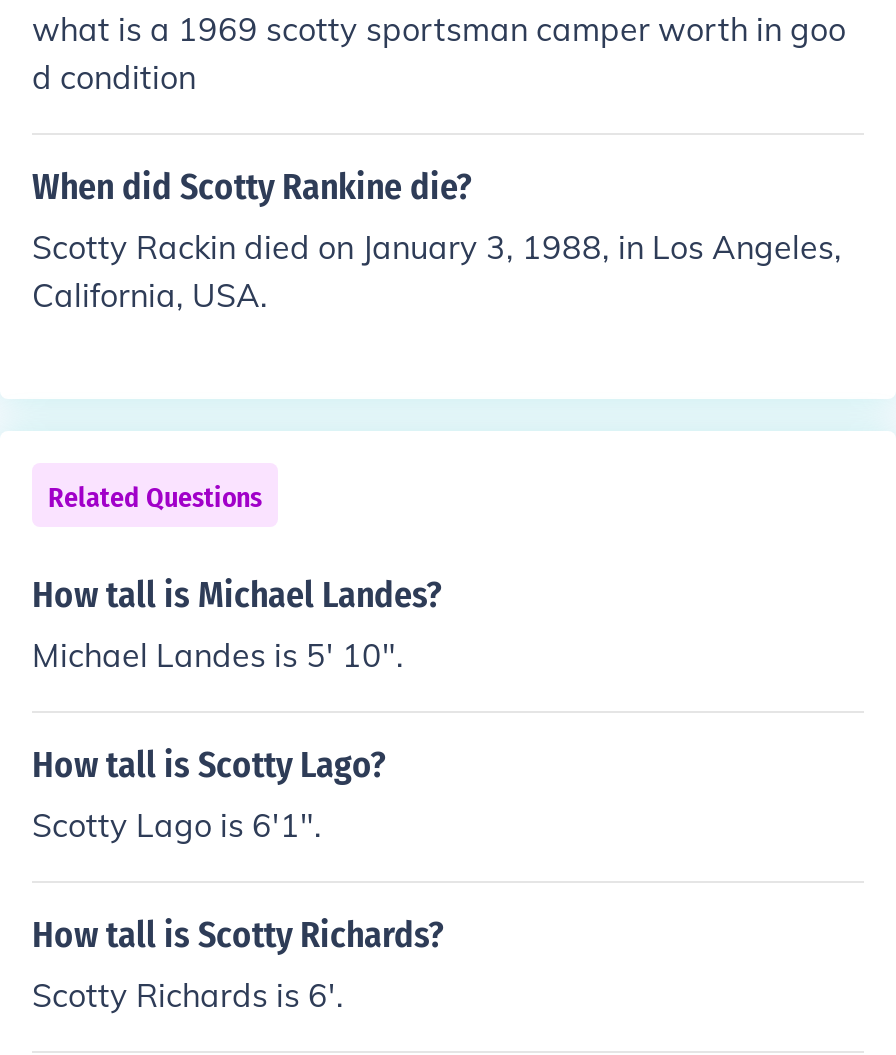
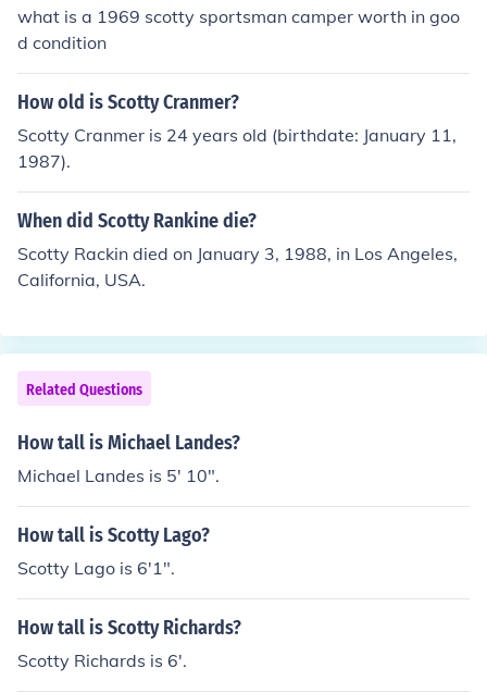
none -> [17,90,457,172] How old is Scotty Cranmer? | Scotty Cranmer is 24 years old (birthdate: January 11, | 1987).

